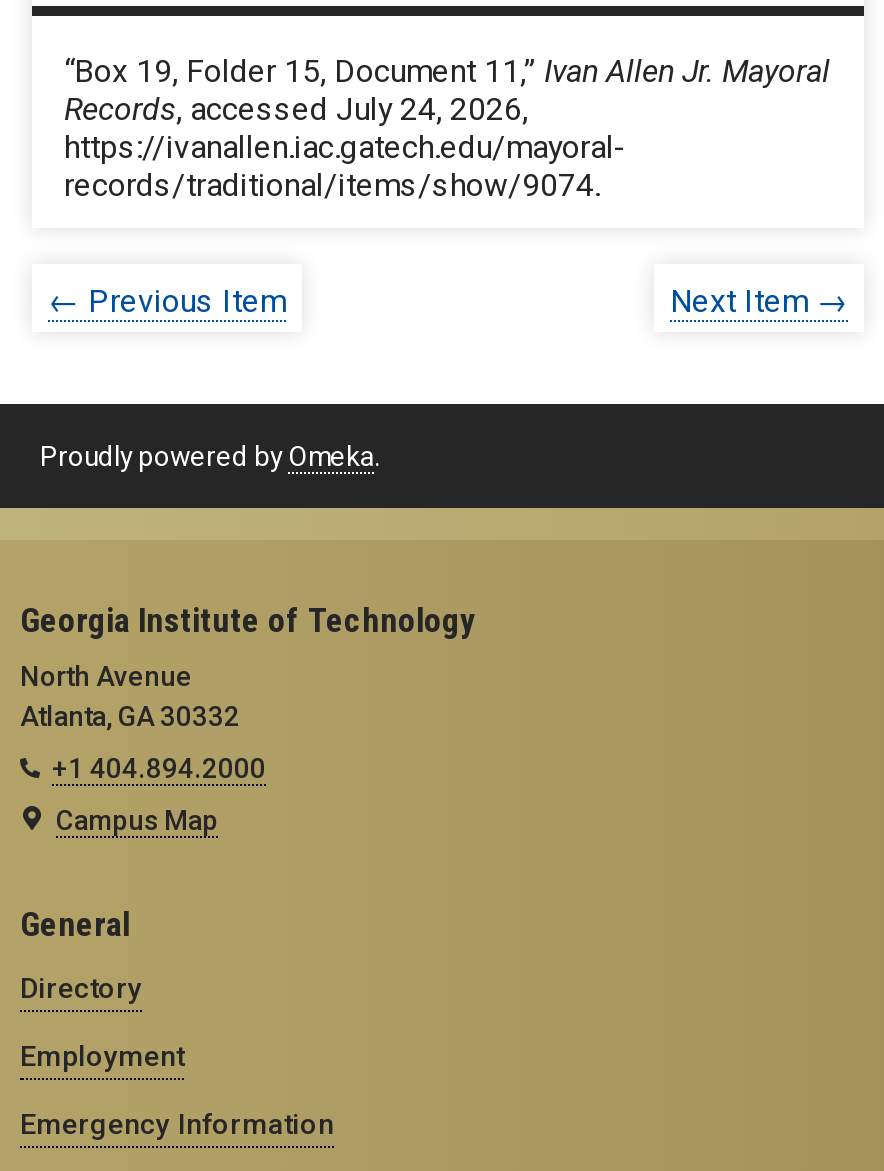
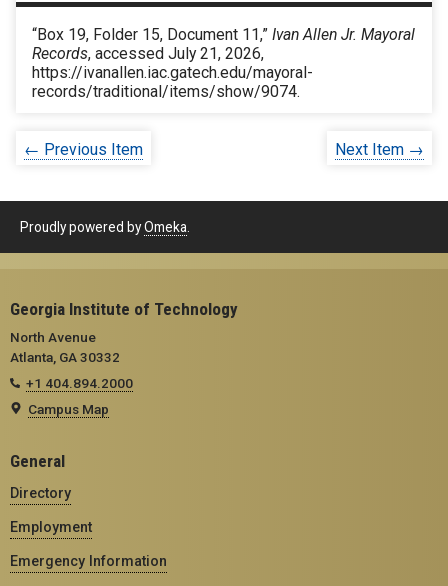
[64,91,528,129] Records, accessed July 24, 2026, -> [32,44,264,63] Records, accessed July 21, 2026,

